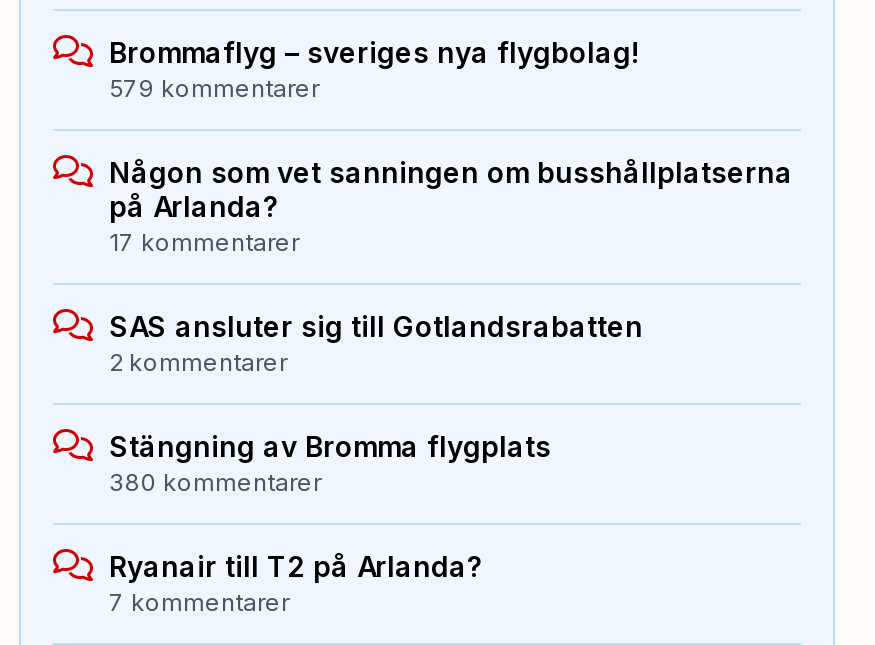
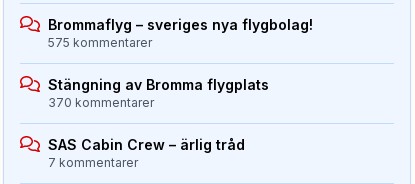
[109,73,793,377] 579 kommentarer | Någon som vet sanningen om busshållplatserna | på Arlanda? | 17 kommentarer | SAS ansluter sig till Gotlandsrabatten | 2 kommentarer -> [48,35,152,50] 575 kommentarer
[109,467,321,497] 380 kommentarer -> [48,95,154,110] 370 kommentarer
[109,549,483,583] Ryanair till T2 på Arlanda? -> [48,136,245,153] SAS Cabin Crew – ärlig tråd

